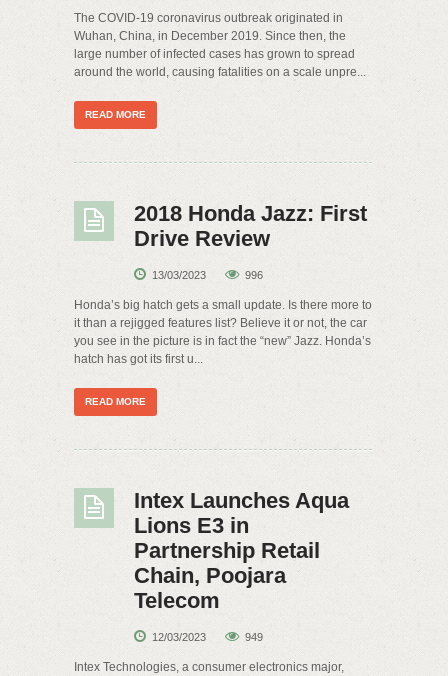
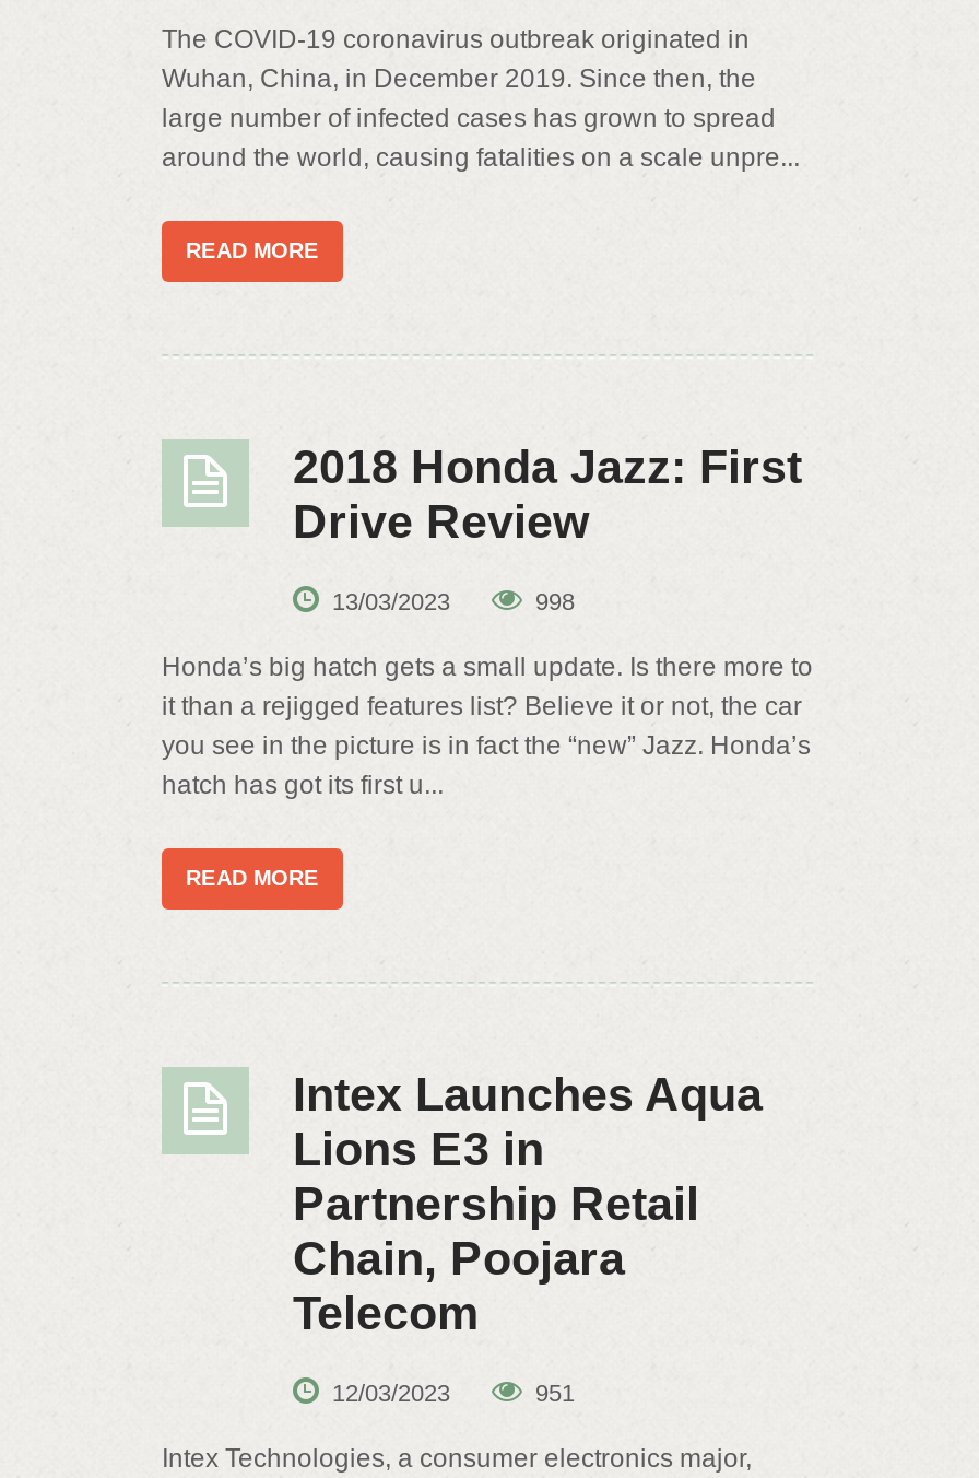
[245,269,263,281] 996 -> [535,588,575,614] 998
[245,631,263,643] 949 -> [535,1380,575,1406] 951

